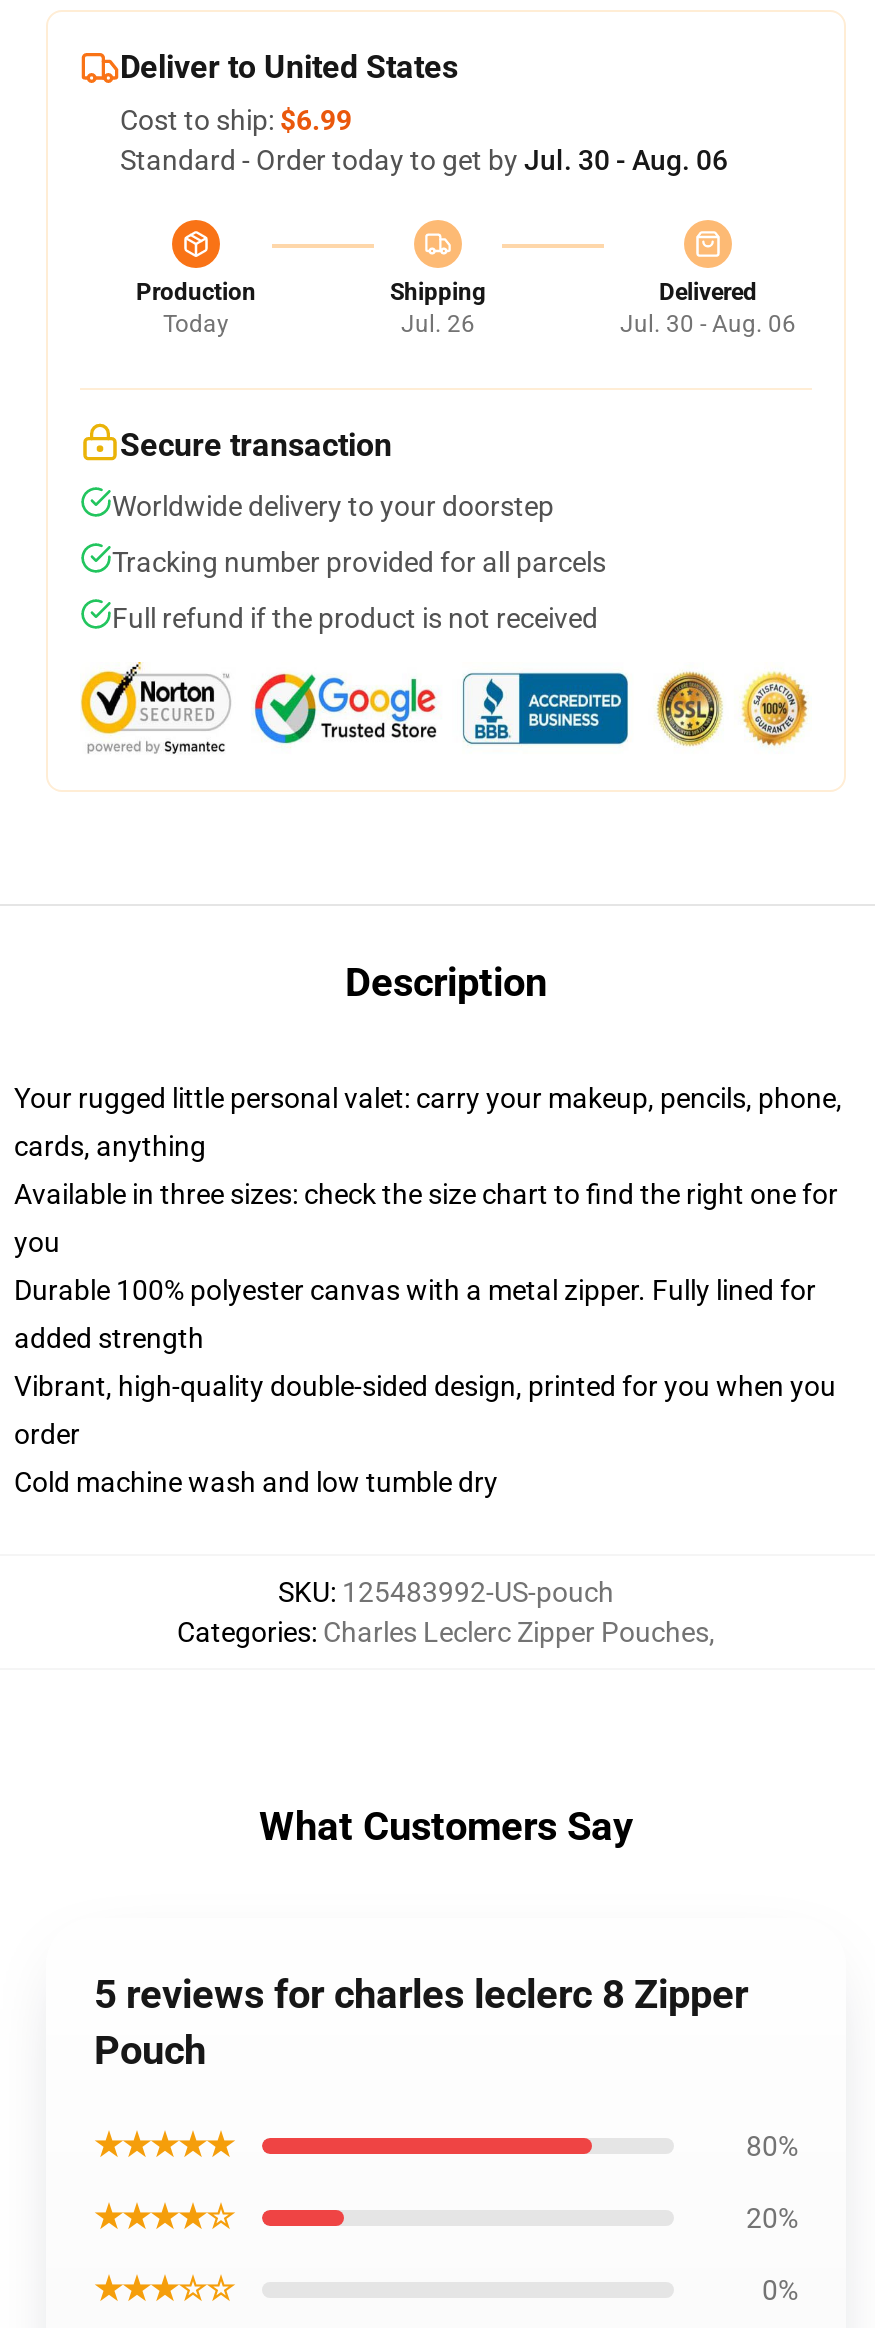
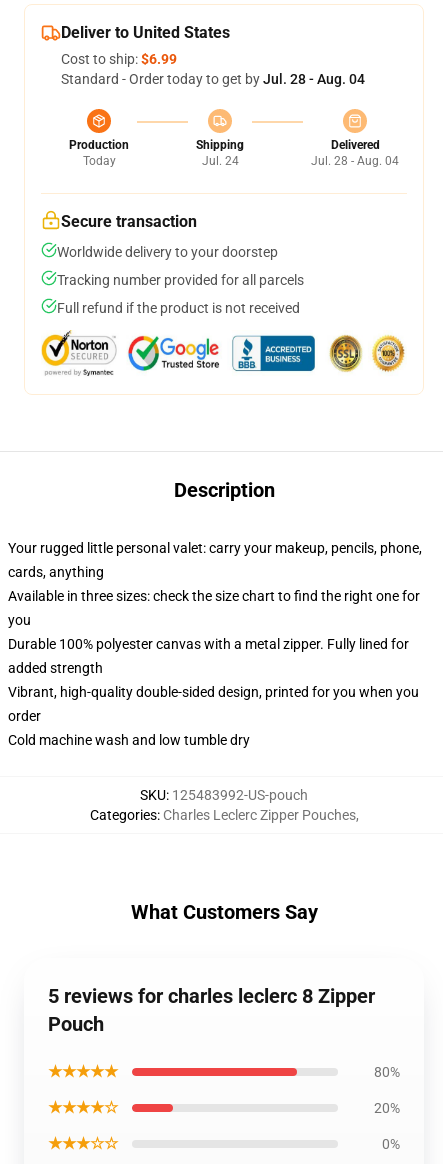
[120,144,728,176] Standard - Order today to get by Jul. 30 - Aug. 06 -> [61,71,365,87] Standard - Order today to get by Jul. 28 - Aug. 04
[401,310,475,338] Jul. 26 -> [201,154,238,168] Jul. 24
[620,310,796,338] Jul. 30 - Aug. 06 -> [311,154,399,168] Jul. 28 - Aug. 04

